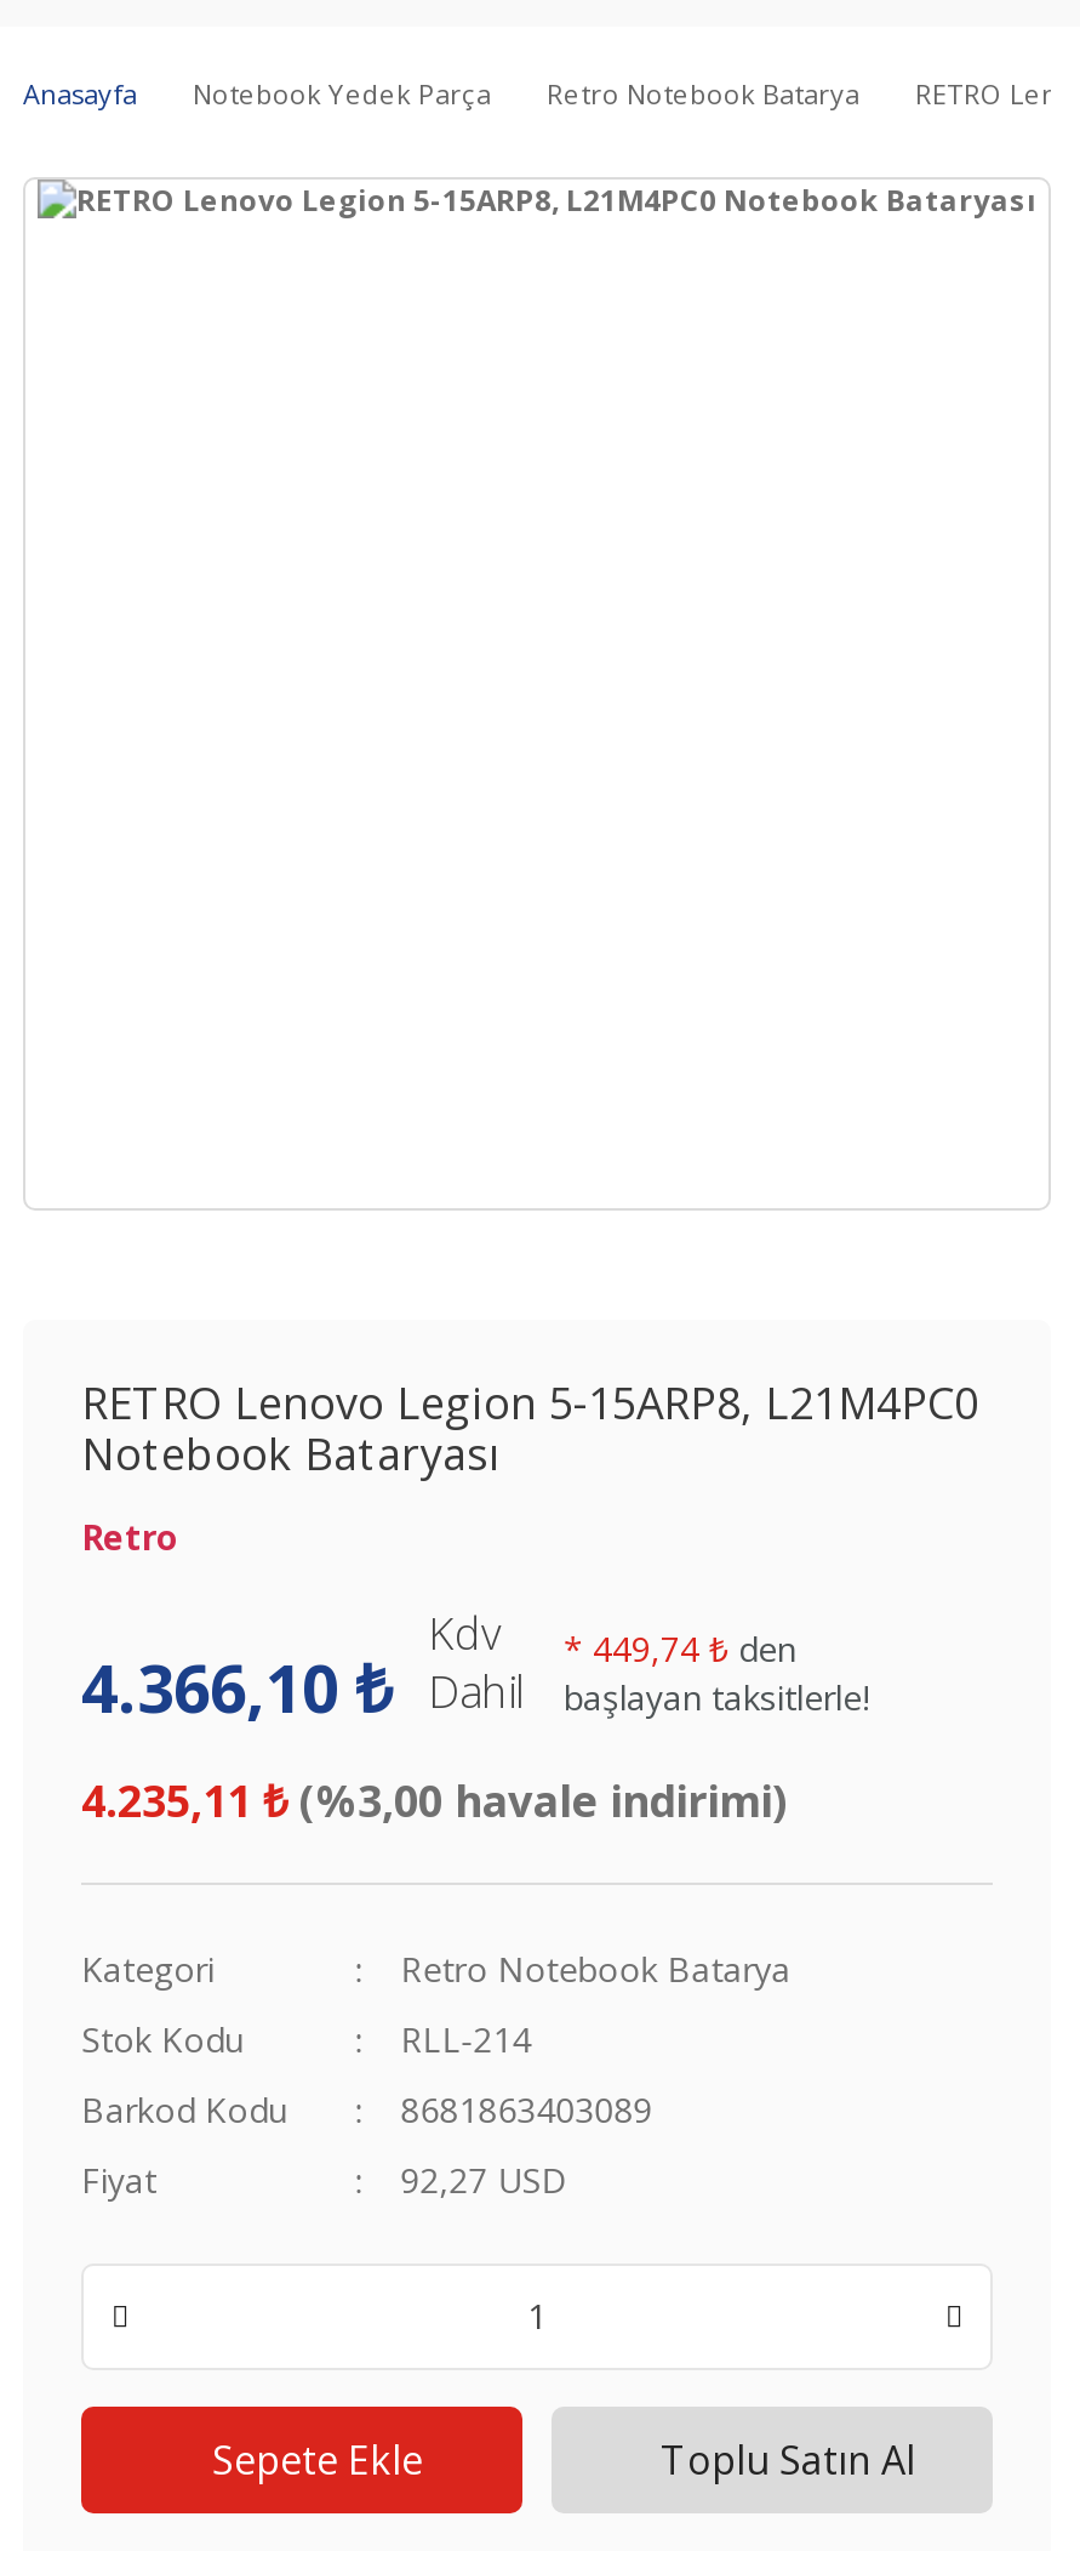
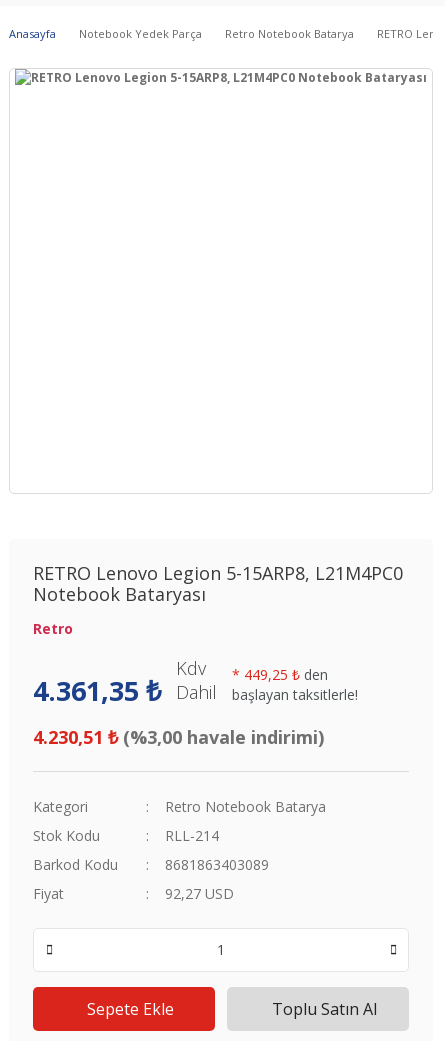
[428,1603,796,1671] Kdv * 449,74 ₺ den -> [176,656,328,684] Kdv * 449,25 ₺ den
[81,1641,869,1731] 4.366,10 ₺ Dahil başlayan taksitlerle! -> [33,672,358,709] 4.361,35 ₺ Dahil başlayan taksitlerle!
[81,1770,787,1828] 4.235,11 ₺ (%3,00 havale indirimi) -> [33,725,324,749] 4.230,51 ₺ (%3,00 havale indirimi)

